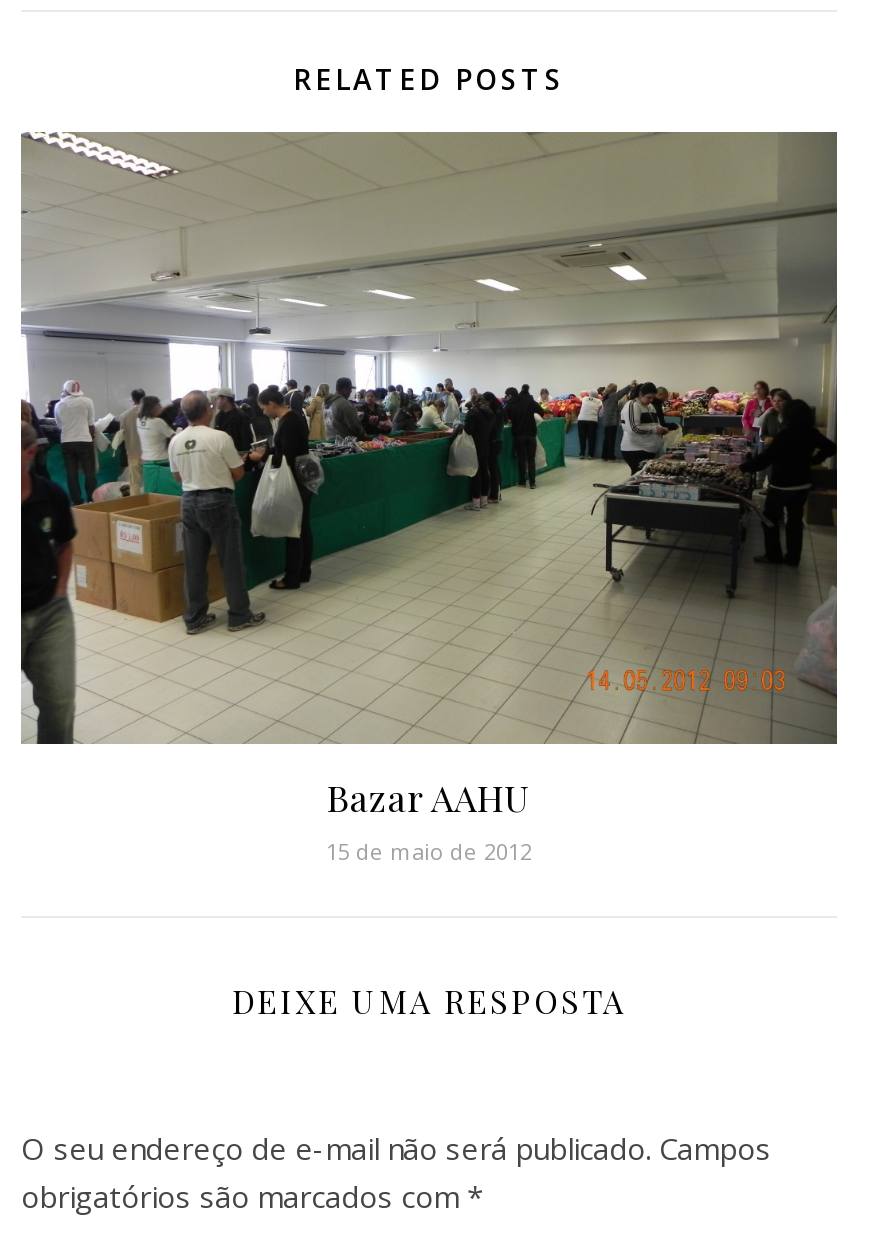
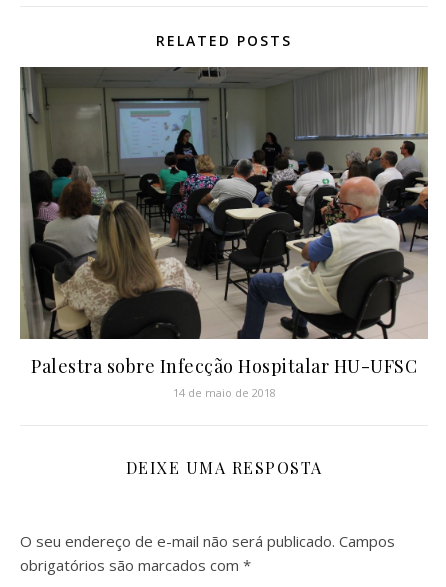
[21,132,837,690] [image] -> [20,66,428,339] [image]
[326,774,532,866] Bazar AAHU | 15 de maio de 2012 -> [31,354,417,400] Palestra sobre Infecção Hospitalar HU-UFSC | 14 de maio de 2018

